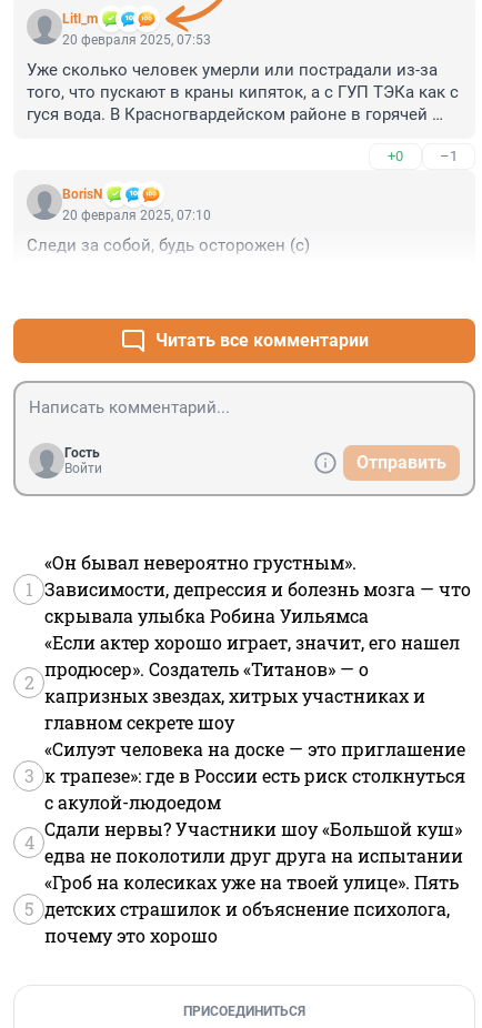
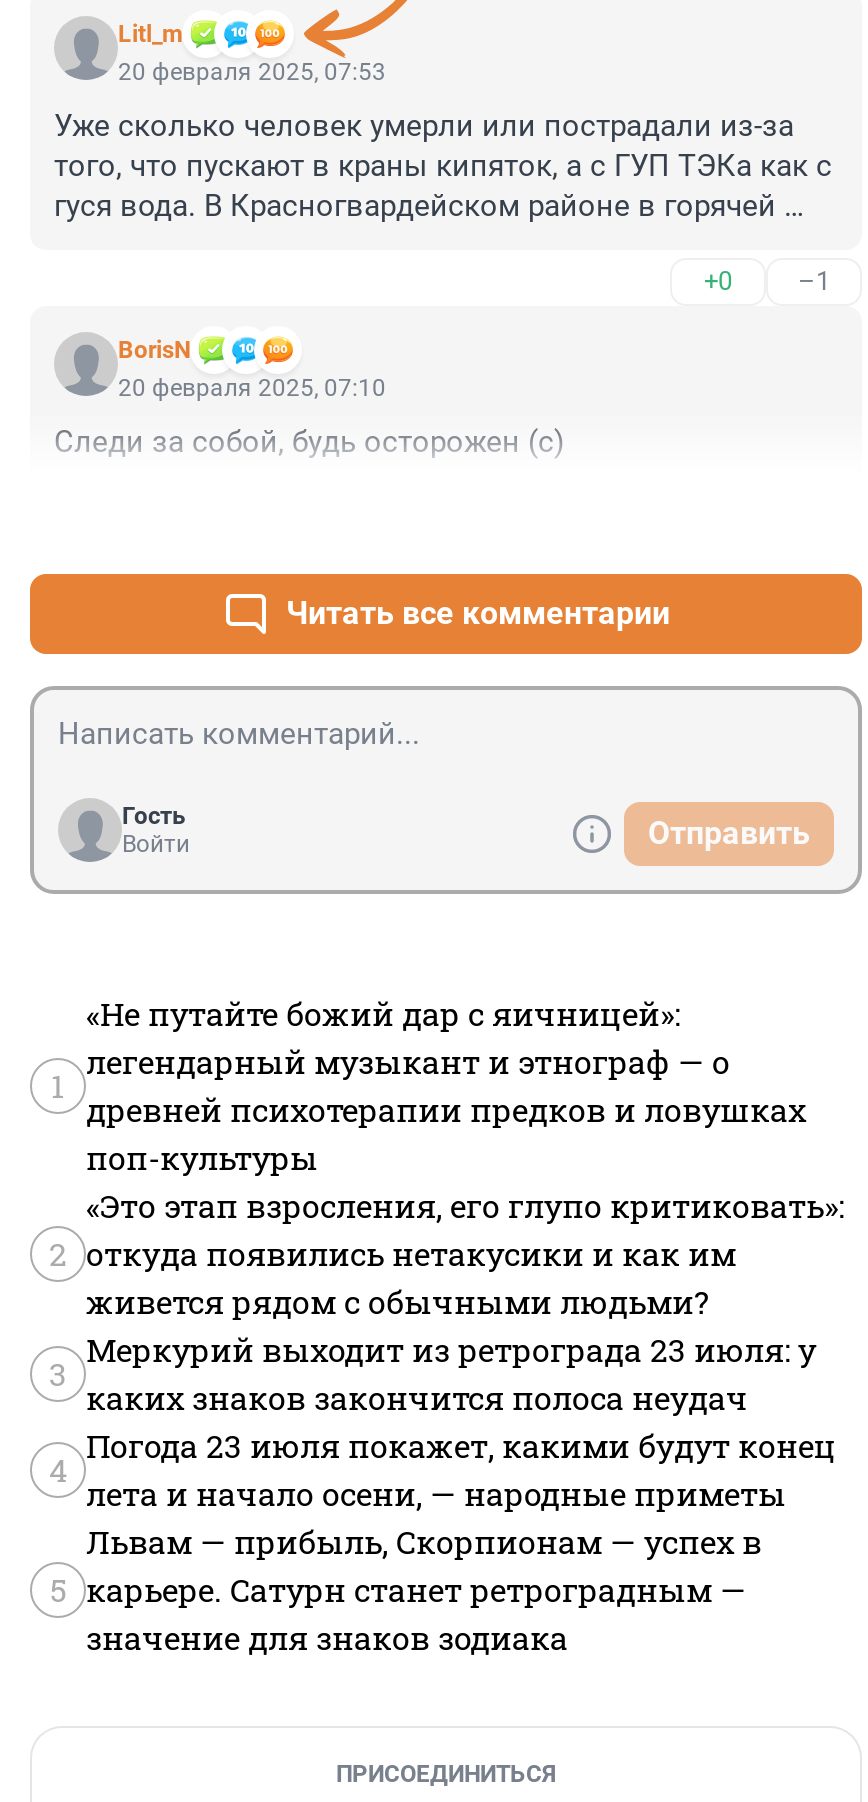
[44,551,471,627] «Он бывал невероятно грустным». | Зависимости, депрессия и болезнь мозга — что | скрывала улыбка Робина Уильямса -> [86,992,806,1178] «Не путайте божий дар с яичницей»: | легендарный музыкант и этнограф — о | древней психотерапии предков и ловушках | поп-культуры
[44,631,460,734] «Если актер хорошо играет, значит, его нашел | продюсер». Создатель «Титанов» — о | капризных звездах, хитрых участниках и | главном секрете шоу -> [86,1184,844,1322] «Это этап взросления, его глупо критиковать»: | откуда появились нетакусики и как им | живется рядом с обычными людьми?
[44,737,465,814] «Силуэт человека на доске — это приглашение | к трапезе»: где в России есть риск столкнуться | с акулой-людоедом -> [86,1328,816,1418] Меркурий выходит из ретрограда 23 июля: у | каких знаков закончится полоса неудач
[44,817,463,867] Сдали нервы? Участники шоу «Большой куш» | едва не поколотили друг друга на испытании -> [86,1424,836,1514] Погода 23 июля покажет, какими будут конец | лета и начало осени, — народные приметы
[44,870,459,947] «Гроб на колесиках уже на твоей улице». Пять | детских страшилок и объяснение психолога, | почему это хорошо -> [86,1520,762,1658] Львам — прибыль, Скорпионам — успех в | карьере. Сатурн станет ретроградным — | значение для знаков зодиака

